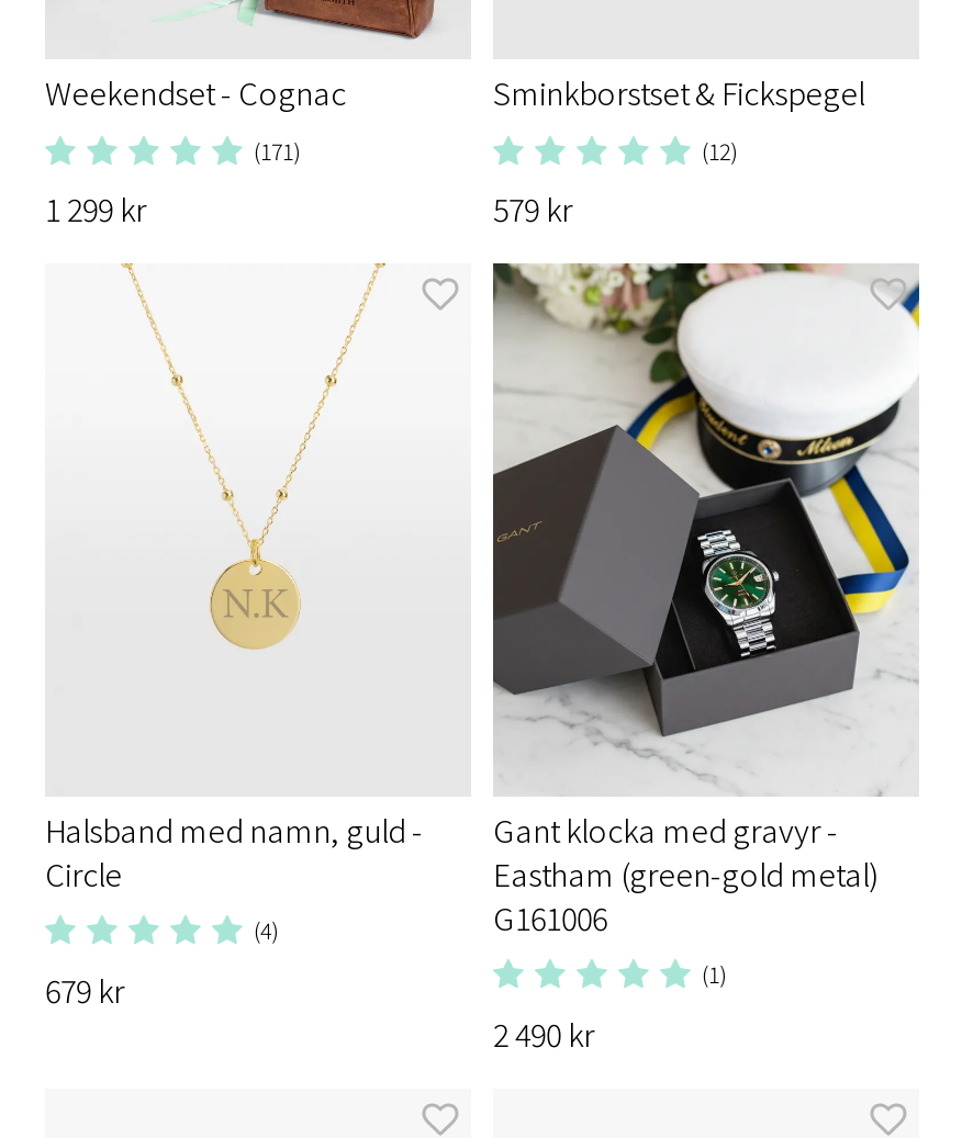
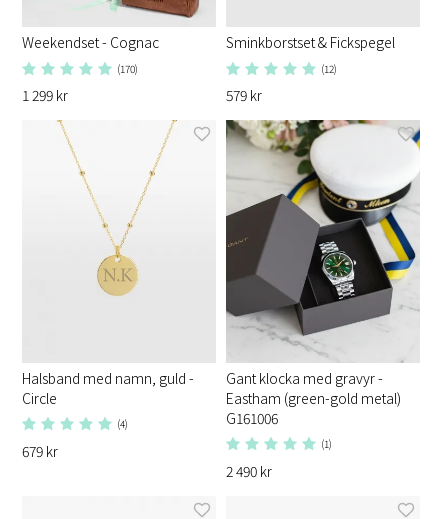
[254,133,300,166] (171) -> [117,60,138,75] (170)

